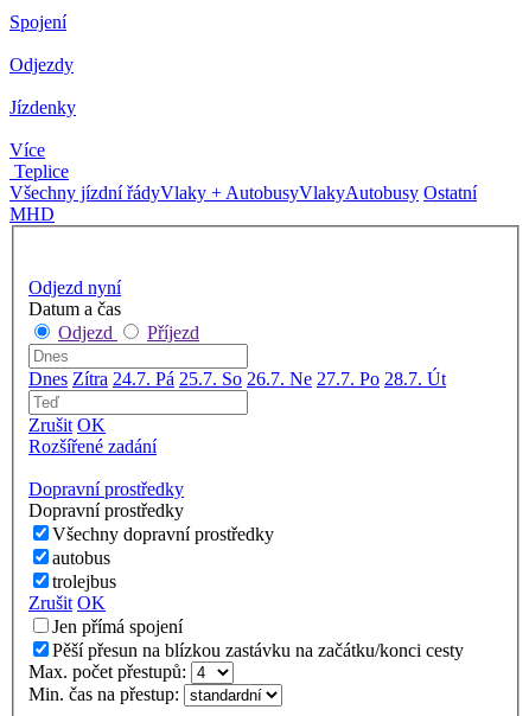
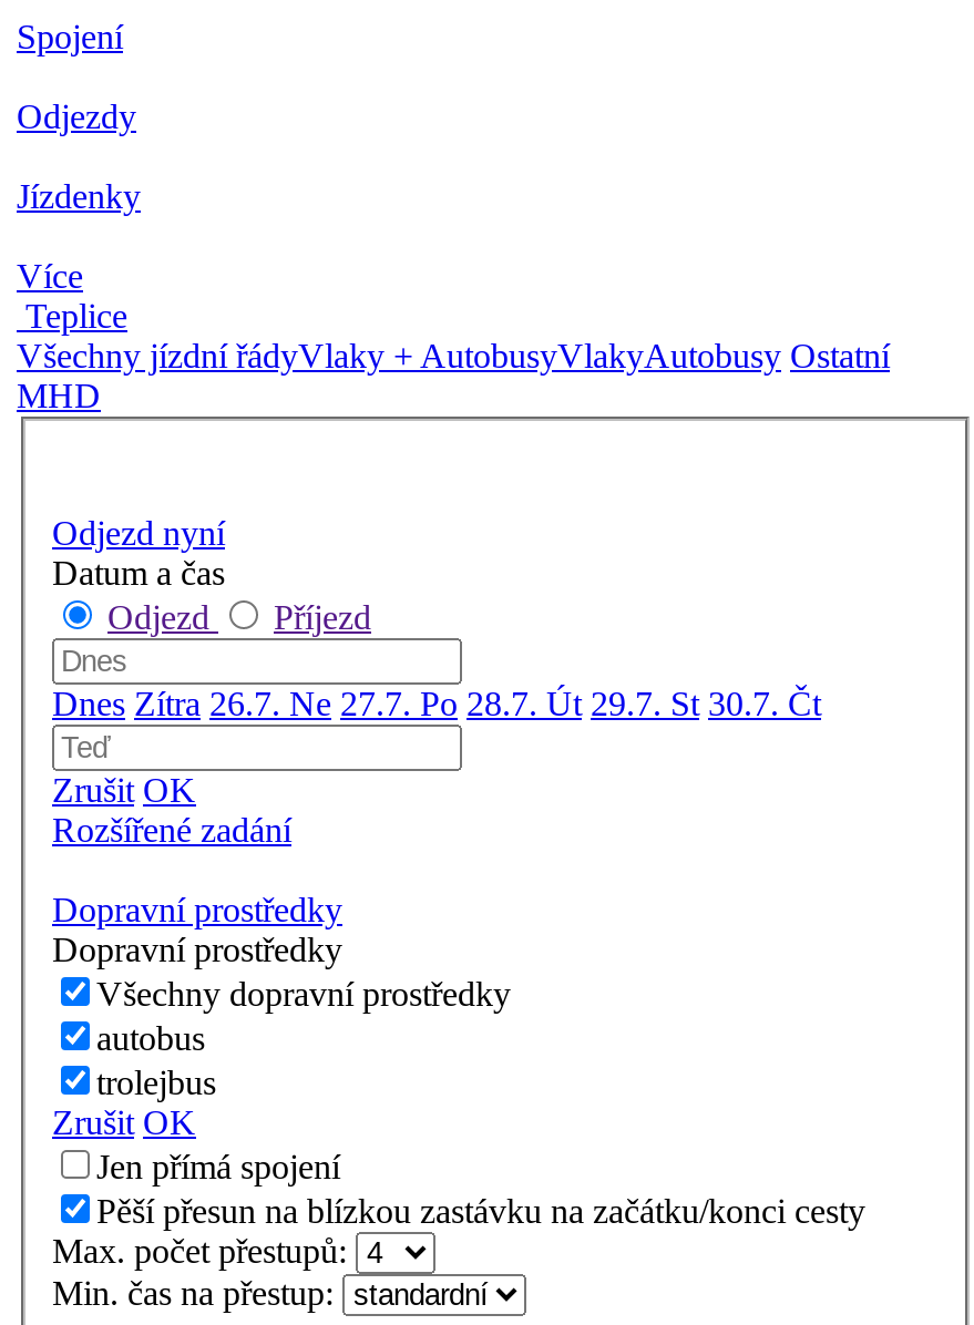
[28,368,446,388] Dnes Zítra 24.7. Pá 25.7. So 26.7. Ne 27.7. Po 28.7. Út -> [52,684,821,721] Dnes Zítra 26.7. Ne 27.7. Po 28.7. Út 29.7. St 30.7. Čt

